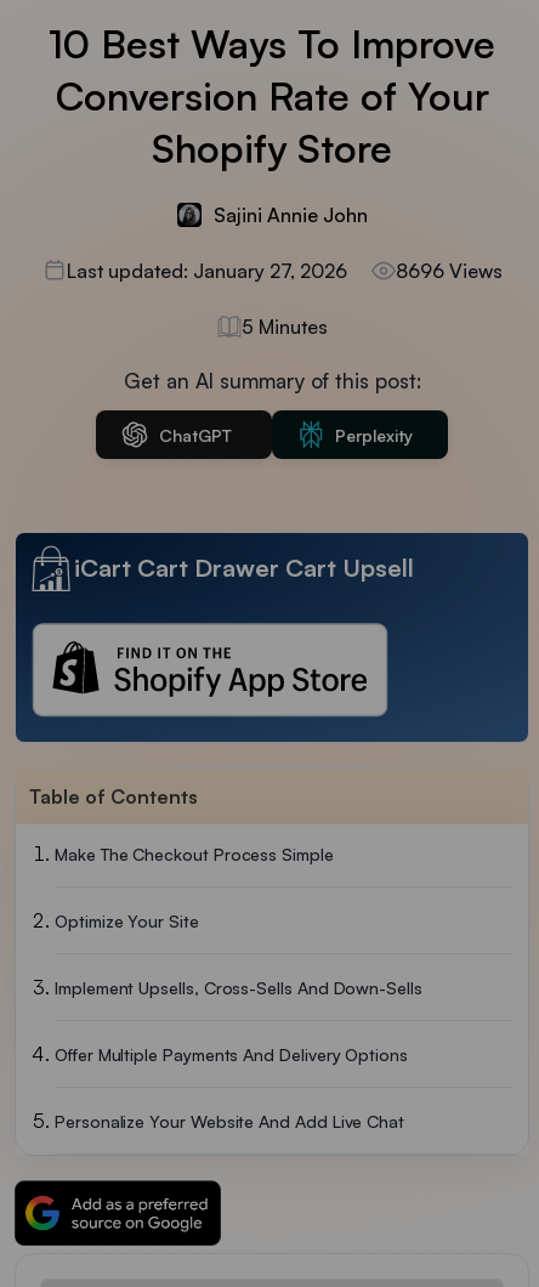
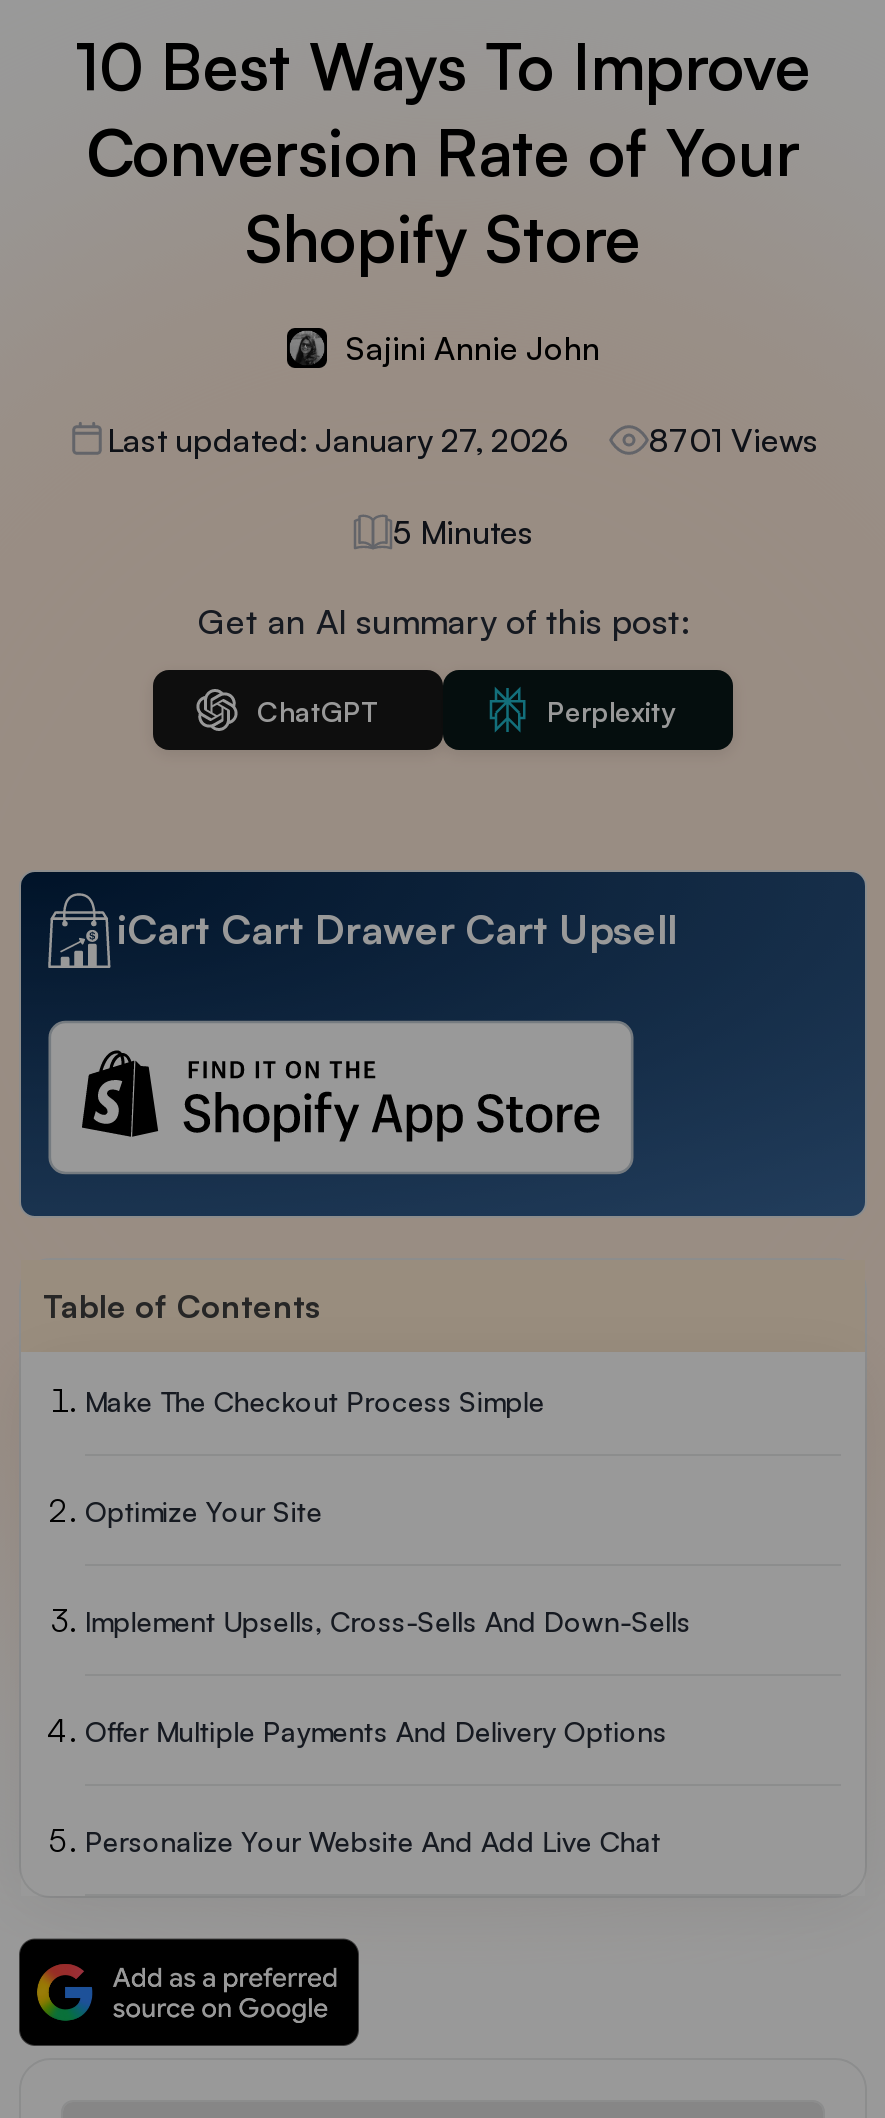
[66,259,502,283] Last updated: January 27, 2026 8696 Views -> [107,420,819,460] Last updated: January 27, 2026 8701 Views

